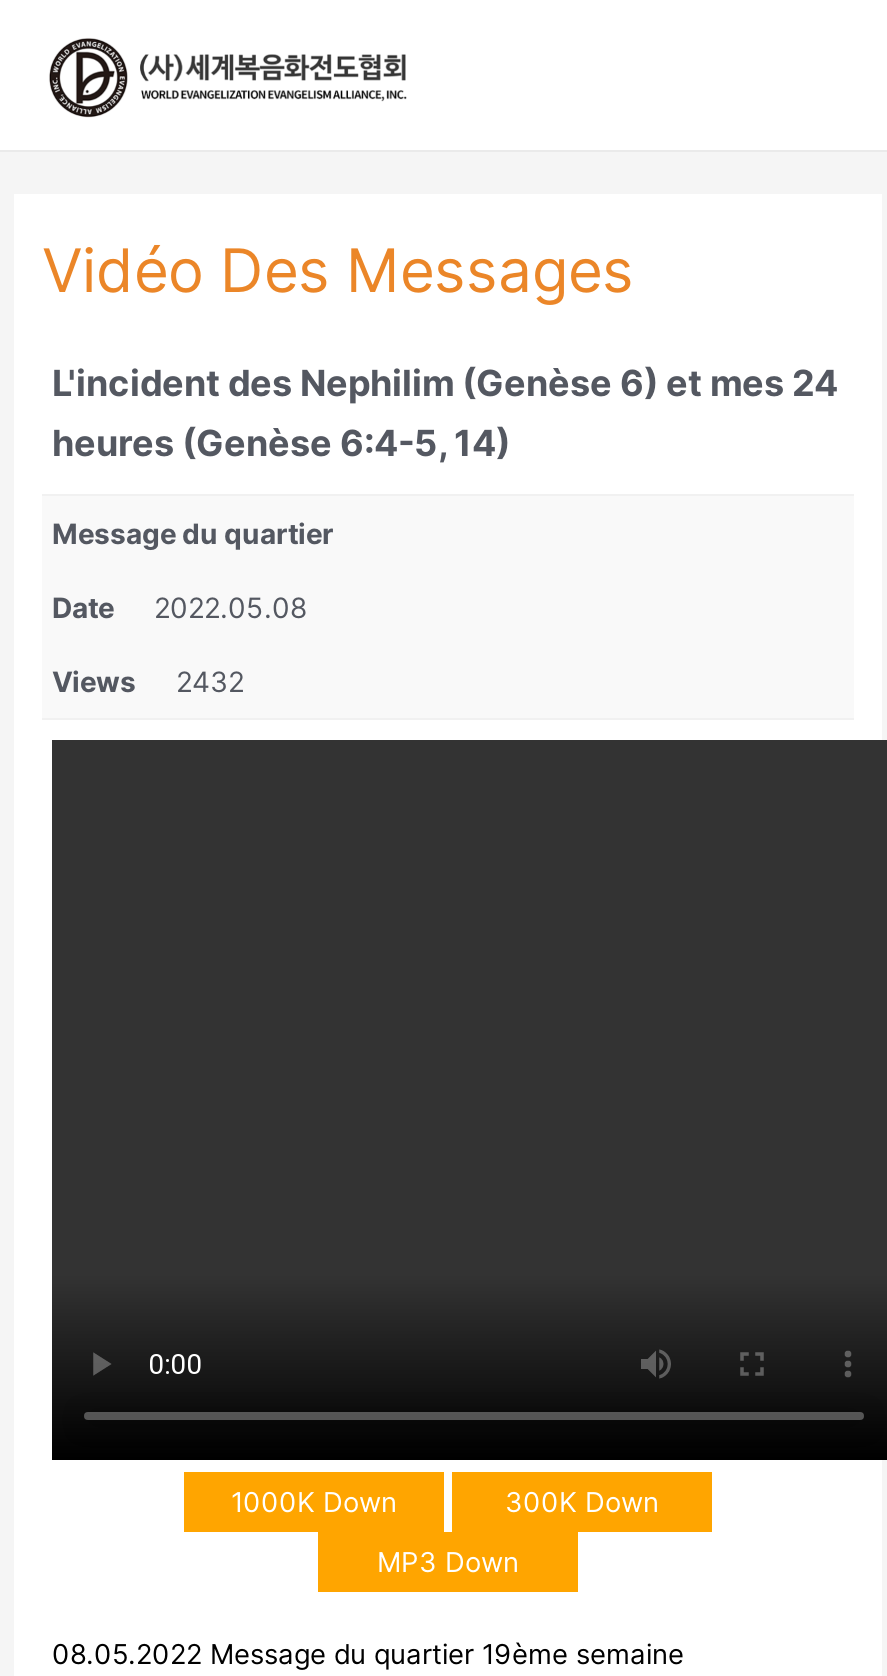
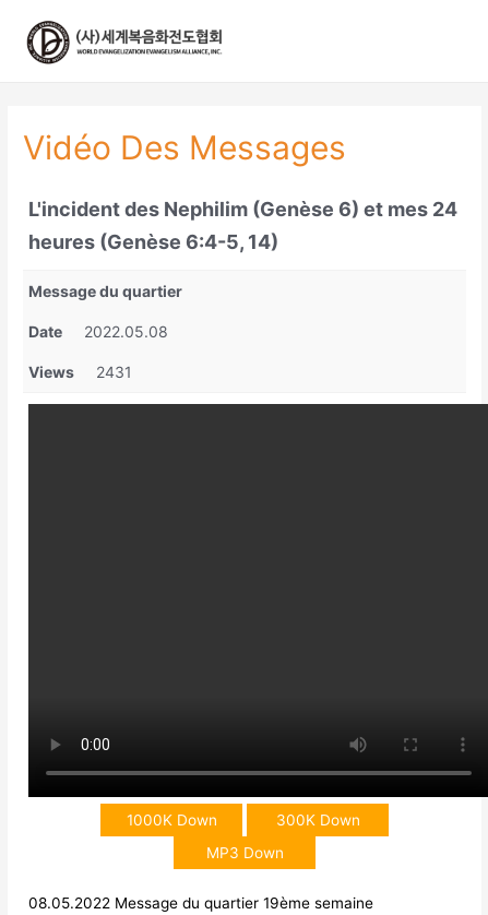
[52,664,244,698] Views 2432 -> [28,363,132,381] Views 2431

